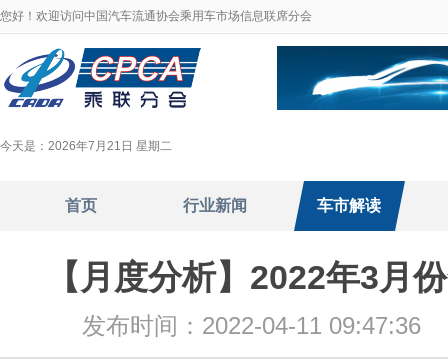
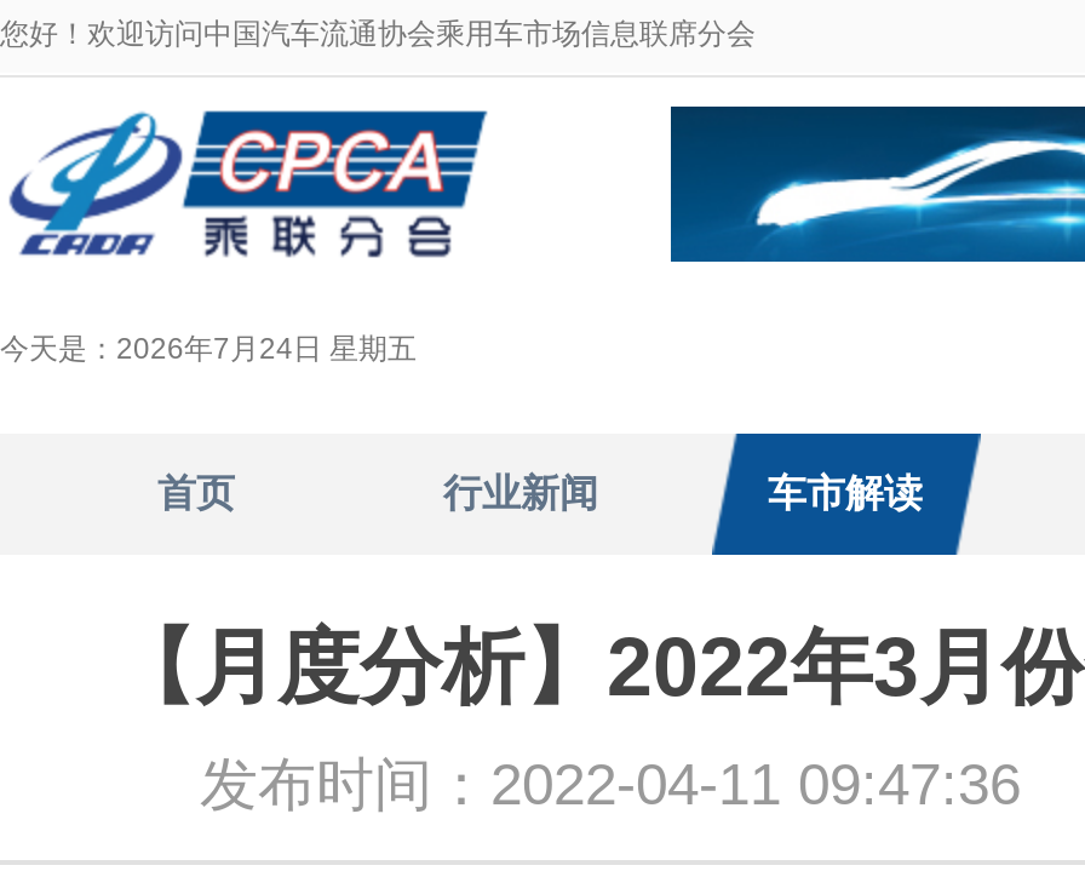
[0,139,172,153] 今天是：2026年7月21日 星期二 -> [0,332,417,366] 今天是：2026年7月24日 星期五

